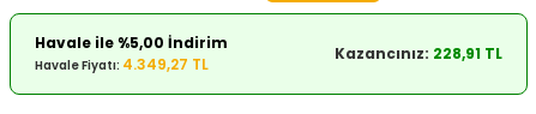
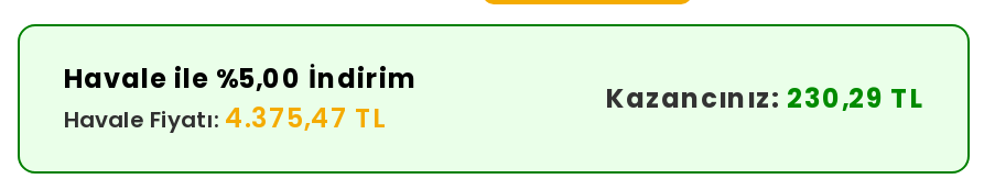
[335,43,502,63] Kazancınız: 228,91 TL -> [606,79,923,116] Kazancınız: 230,29 TL
[35,54,209,74] Havale Fiyatı: 4.349,27 TL -> [64,98,386,136] Havale Fiyatı: 4.375,47 TL

